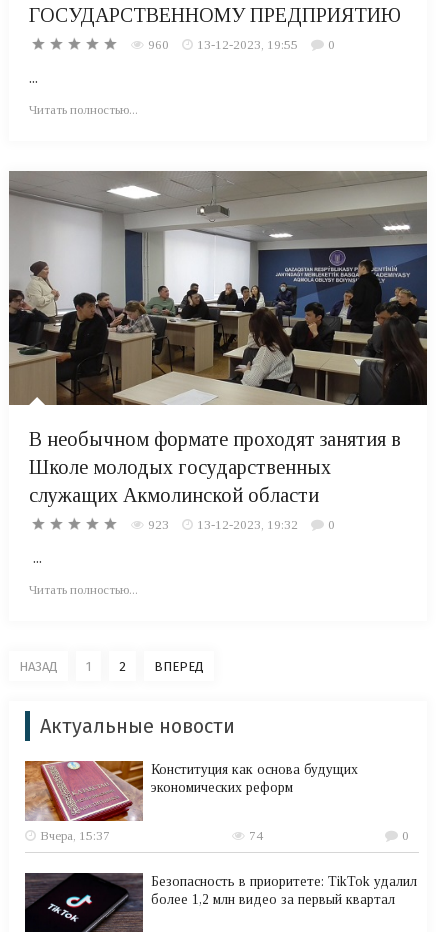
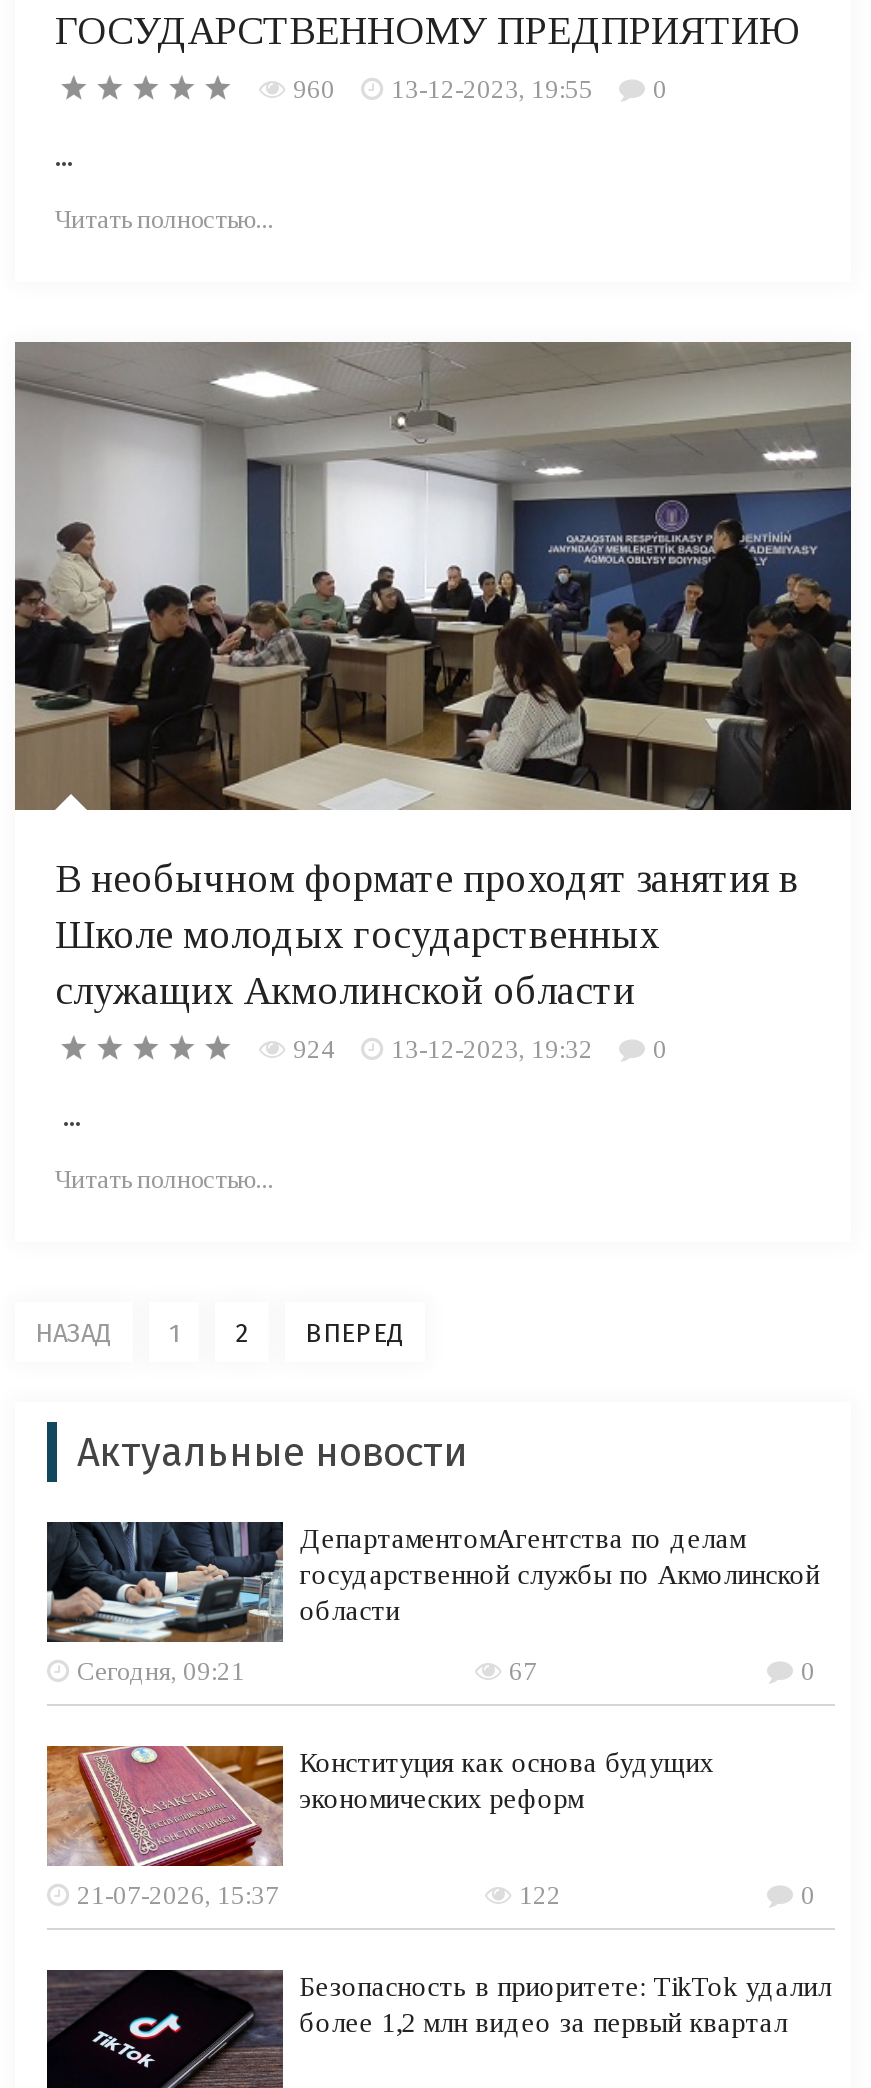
[148,517,335,532] 923 13-12-2023, 19:32 0 -> [293,1035,667,1065] 924 13-12-2023, 19:32 0
none -> [45,1520,819,1687] [image] | ДепартаментомАгентства по делам | государственной службы по Акмолинской | области | Сегодня, 09:21 | 67 | 0
[40,828,263,843] Вчера, 15:37 | 74 -> [77,1881,561,1911] 21-07-2026, 15:37 | 122

